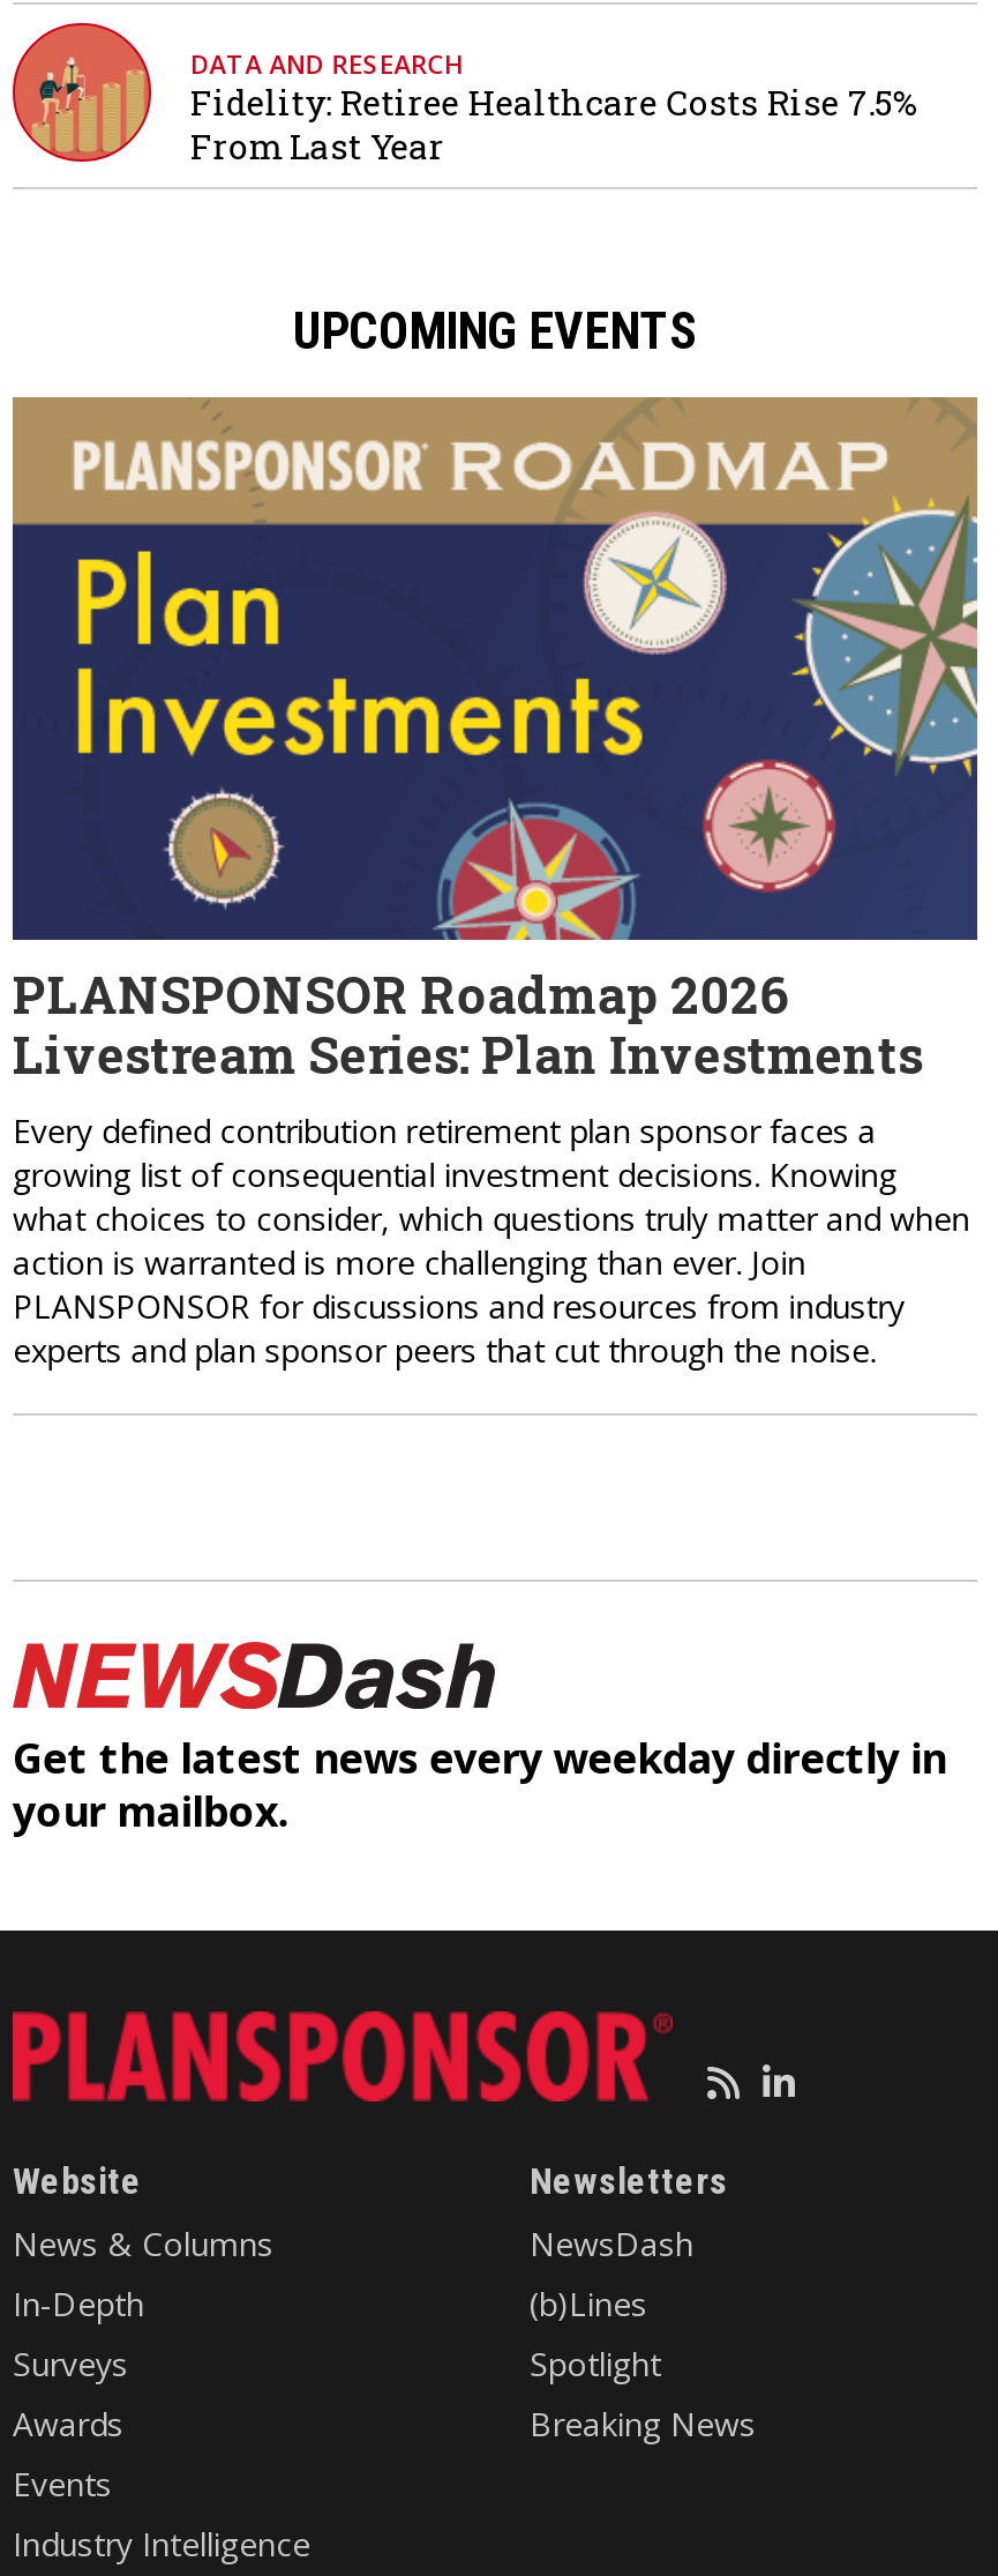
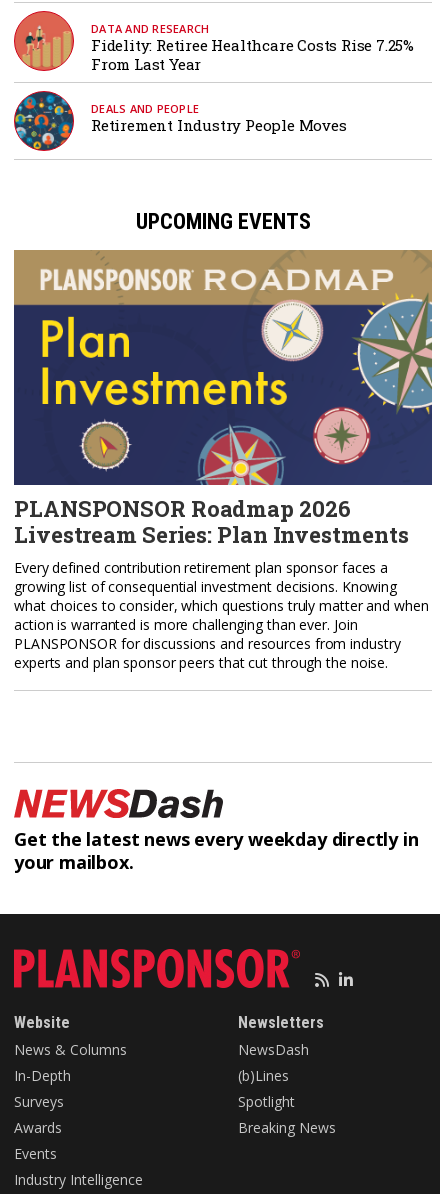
[190,79,918,125] Fidelity: Retiree Healthcare Costs Rise 7.5% -> [91,35,414,55] Fidelity: Retiree Healthcare Costs Rise 7.25%
none -> [14,90,347,152] [image] | DEALS AND PEOPLE | Retirement Industry People Moves

